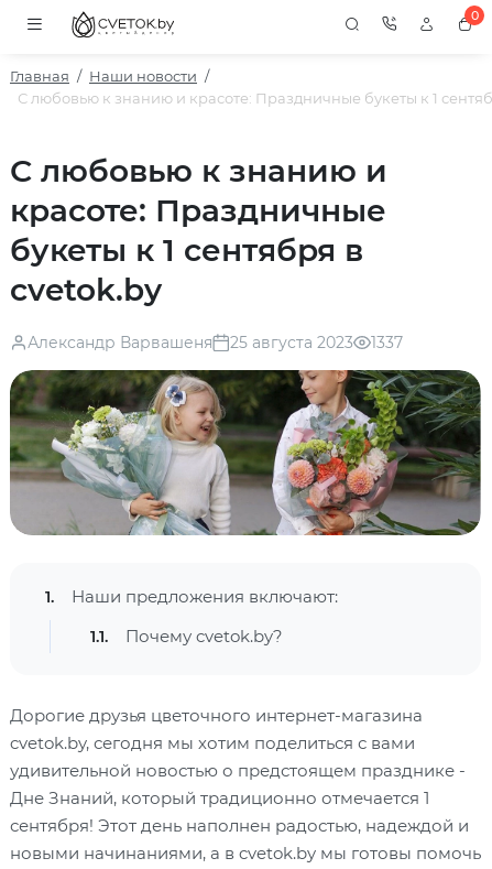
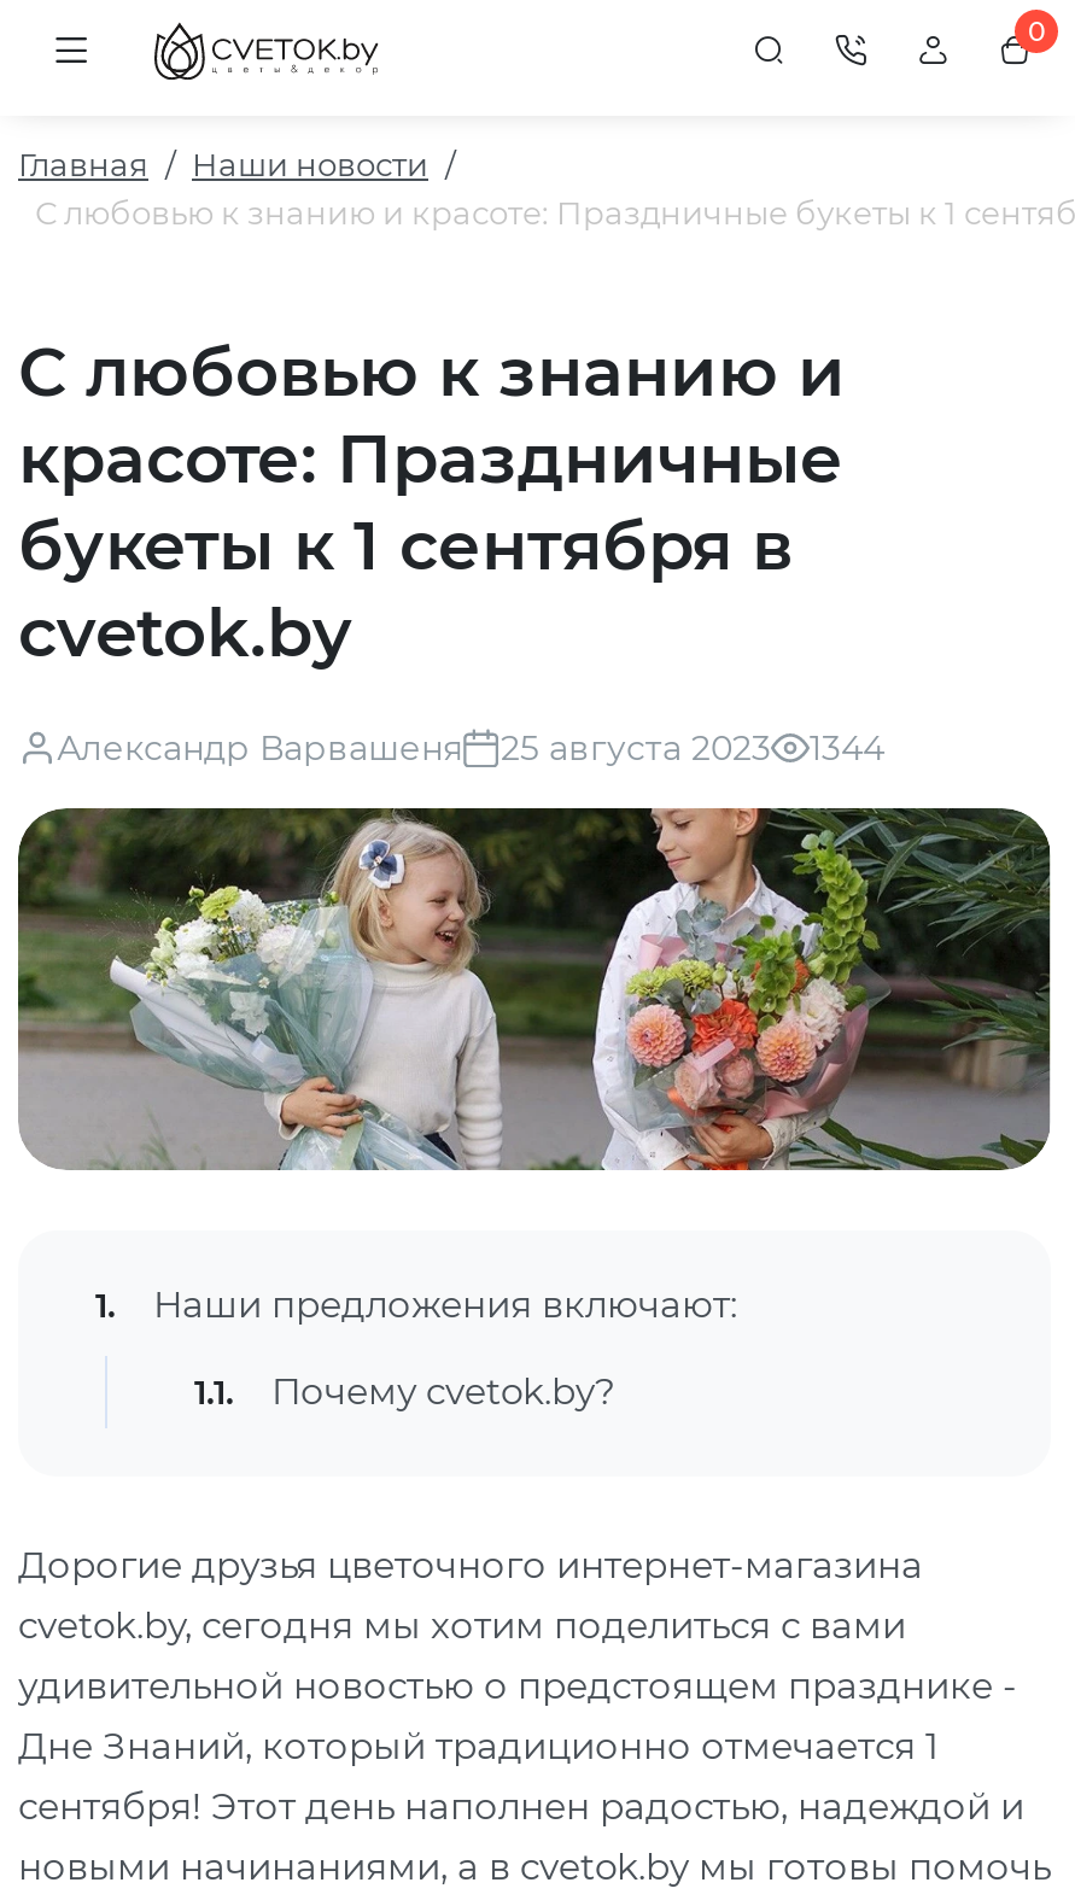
[28,333,403,352] Александр Варвашеня 25 августа 2023 1337 -> [57,726,884,770] Александр Варвашеня 25 августа 2023 1344

